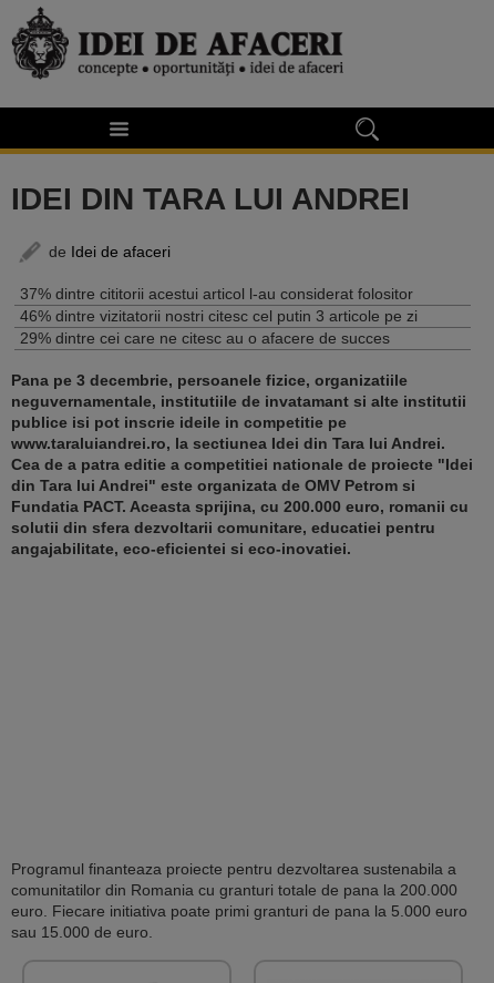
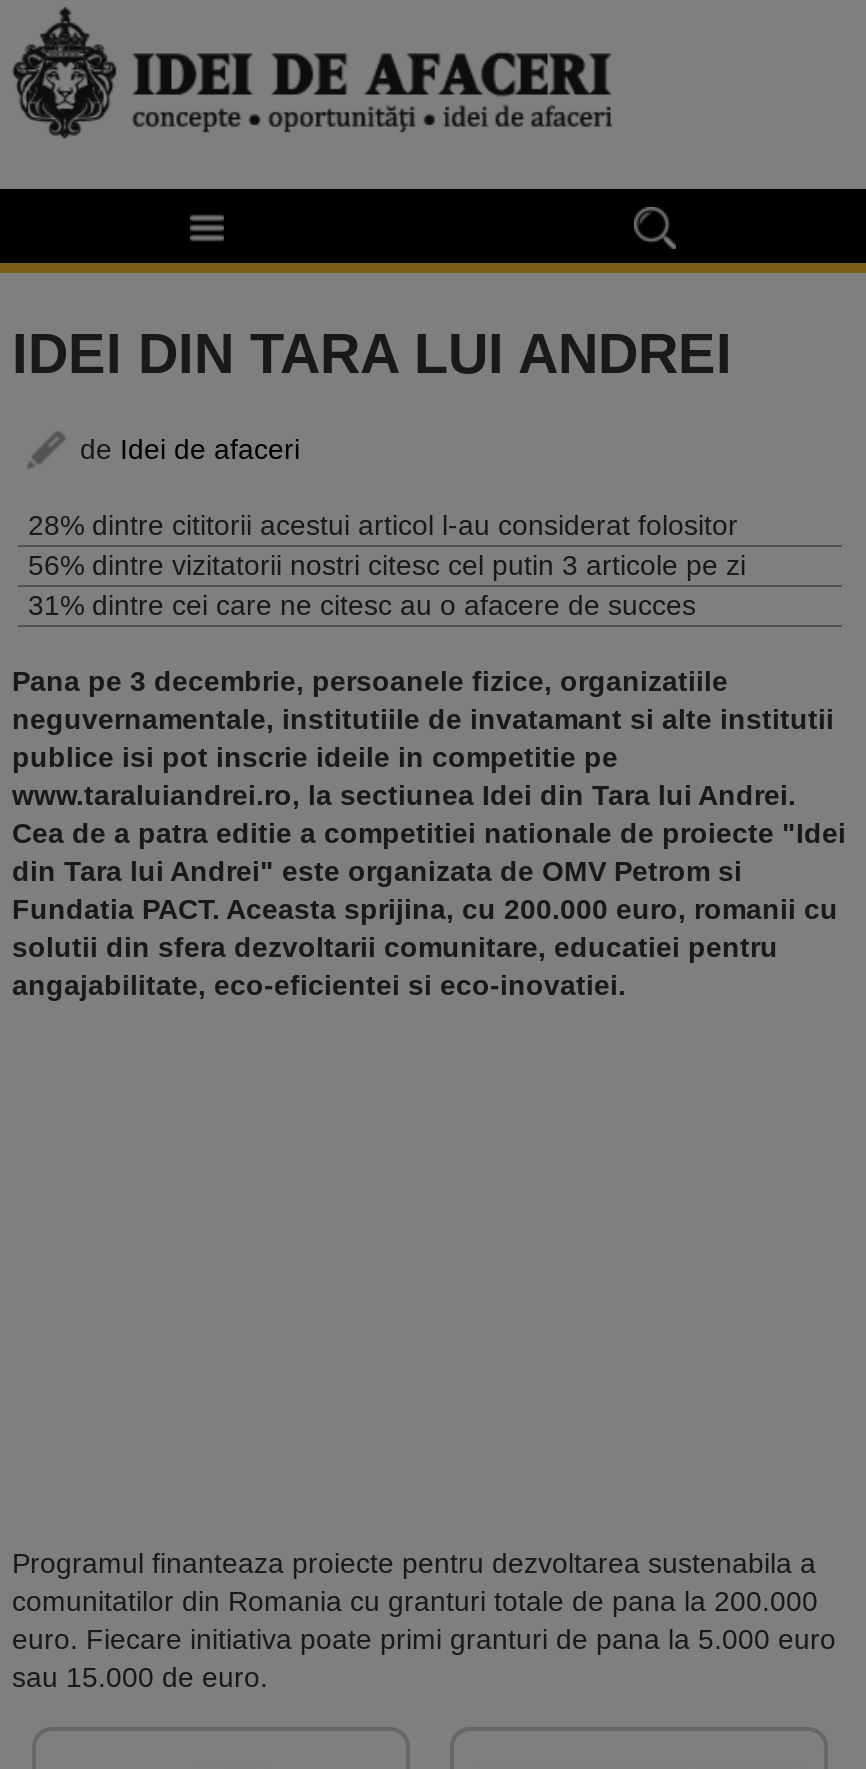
[20,285,413,302] 37% dintre cititorii acestui articol l-au considerat folositor -> [28,509,738,541] 28% dintre cititorii acestui articol l-au considerat folositor
[20,307,418,324] 46% dintre vizitatorii nostri citesc cel putin 3 articole pe zi -> [28,549,746,581] 56% dintre vizitatorii nostri citesc cel putin 3 articole pe zi
[20,329,390,347] 29% dintre cei care ne citesc au o afacere de succes -> [28,589,696,621] 31% dintre cei care ne citesc au o afacere de succes

